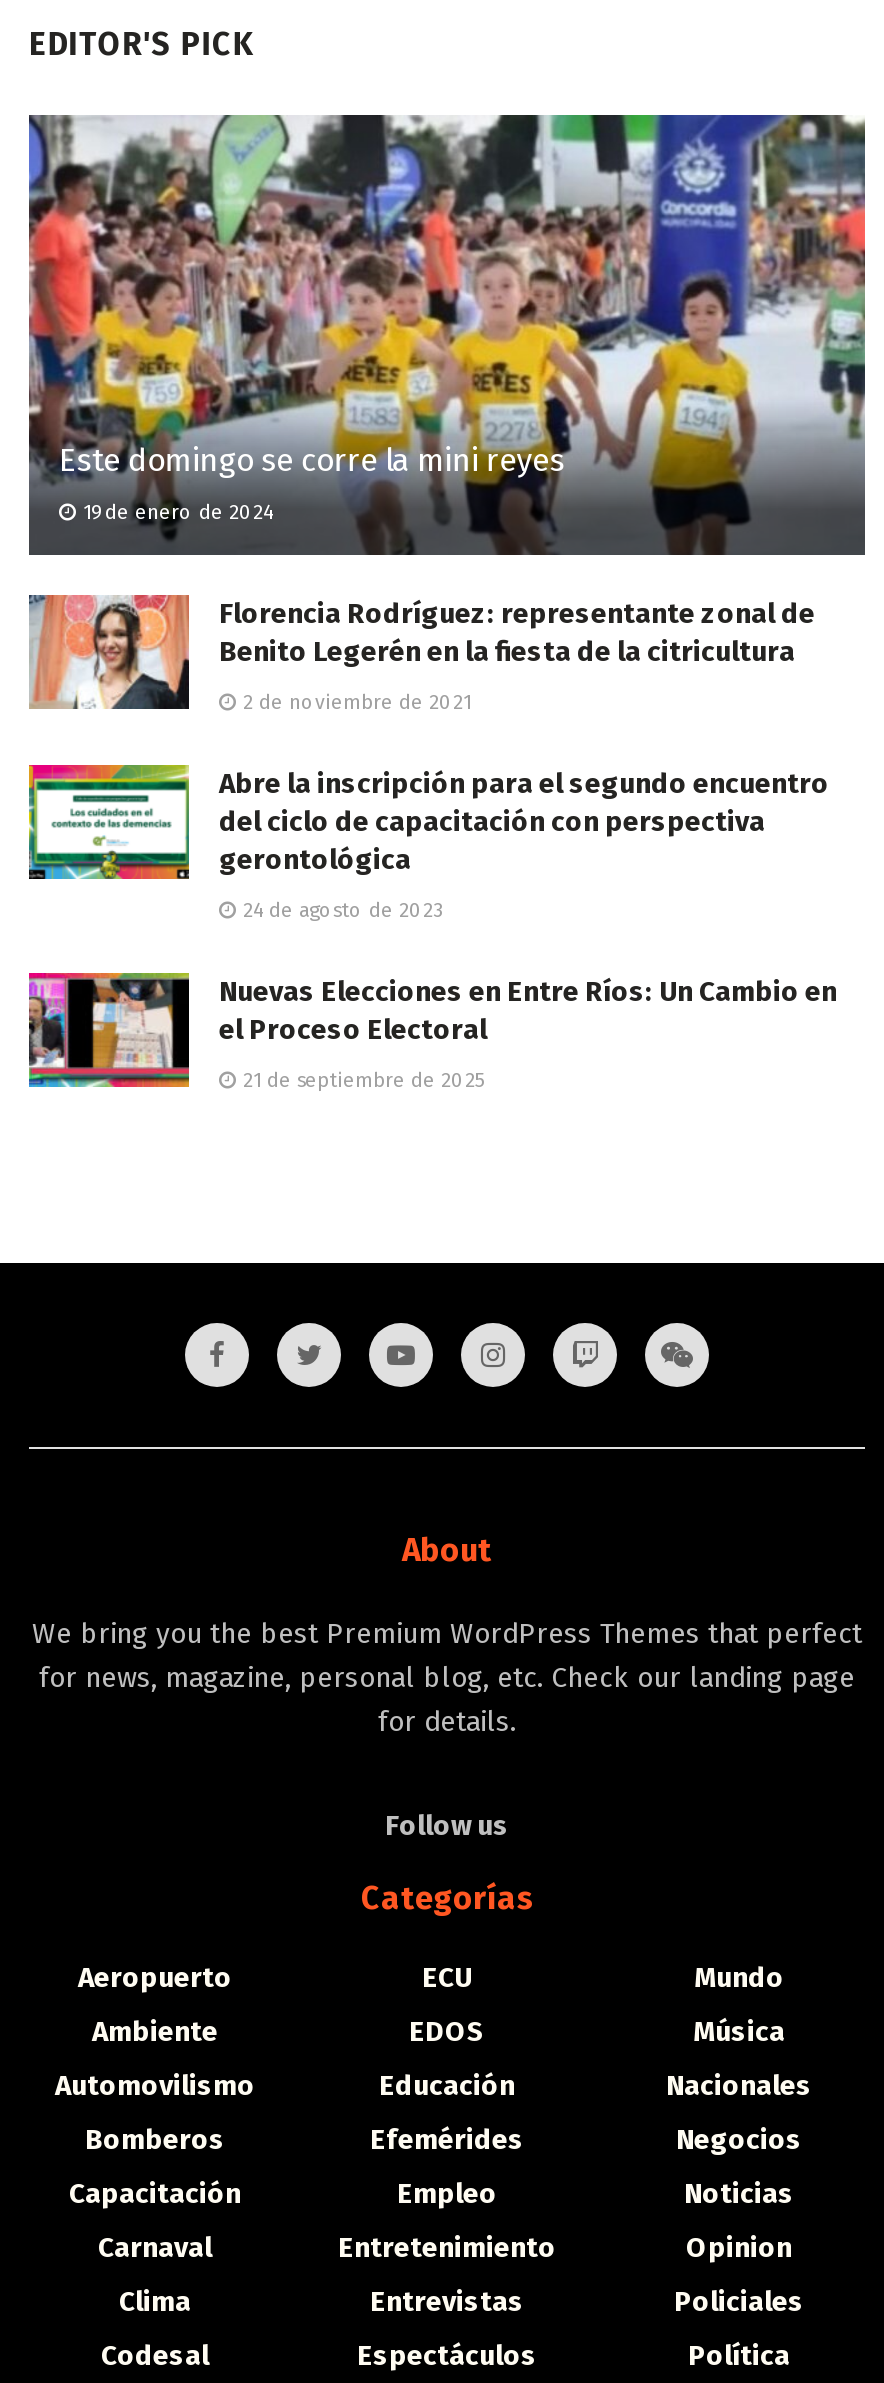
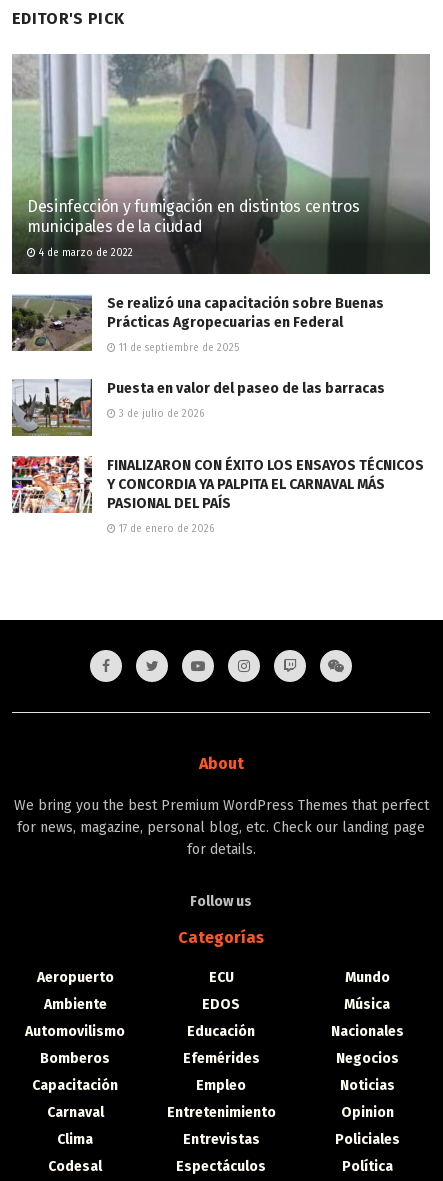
[27,113,865,555] [image] | Este domingo se corre la mini reyes -> [12,54,430,273] [image] | Desinfección y fumigación en distintos centros | municipales de la ciudad
[77,500,273,524] 19 de enero de 2024 -> [36,246,133,258] 4 de marzo de 2022
[29,593,815,709] [image] | Florencia Rodríguez: representante zonal de | Benito Legerén en la fiesta de la citricultura -> [12,294,384,352] [image] | Se realizó una capacitación sobre Buenas | Prácticas Agropecuarias en Federal
[237,690,471,714] 2 de noviembre de 2021 -> [116,341,239,353] 11 de septiembre de 2025
[27,763,829,881] [image] | Abre la inscripción para el segundo encuentro | del ciclo de capacitación con perspectiva | gerontológica -> [12,378,385,437] [image] | Puesta en valor del paseo de las barracas
[237,898,443,922] 24 de agosto de 2023 -> [116,407,204,419] 3 de julio de 2026
[27,935,837,1089] [image] | Nuevas Elecciones en Entre Ríos: Un Cambio en | el Proceso Electoral -> [11,455,424,532] [image] | FINALIZARON CON ÉXITO LOS ENSAYOS TÉCNICOS | Y CONCORDIA YA PALPITA EL CARNAVAL MÁS | PASIONAL DEL PAÍS
[237,1068,485,1092] 21 de septiembre de 2025 -> [116,523,214,535] 17 de enero de 2026

